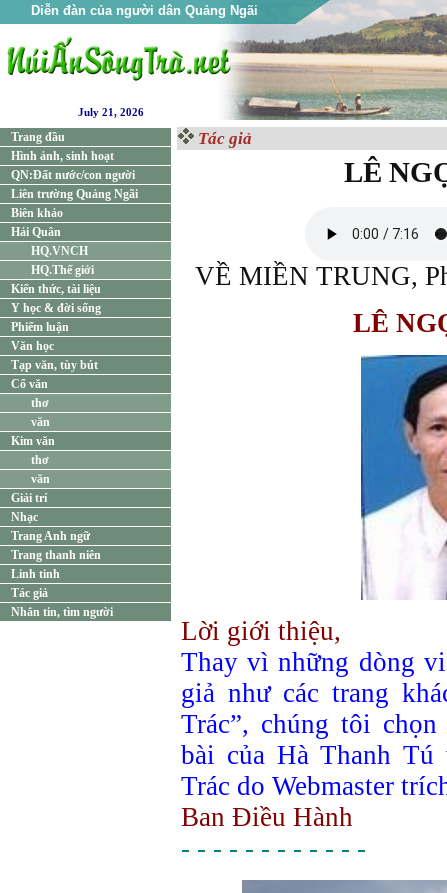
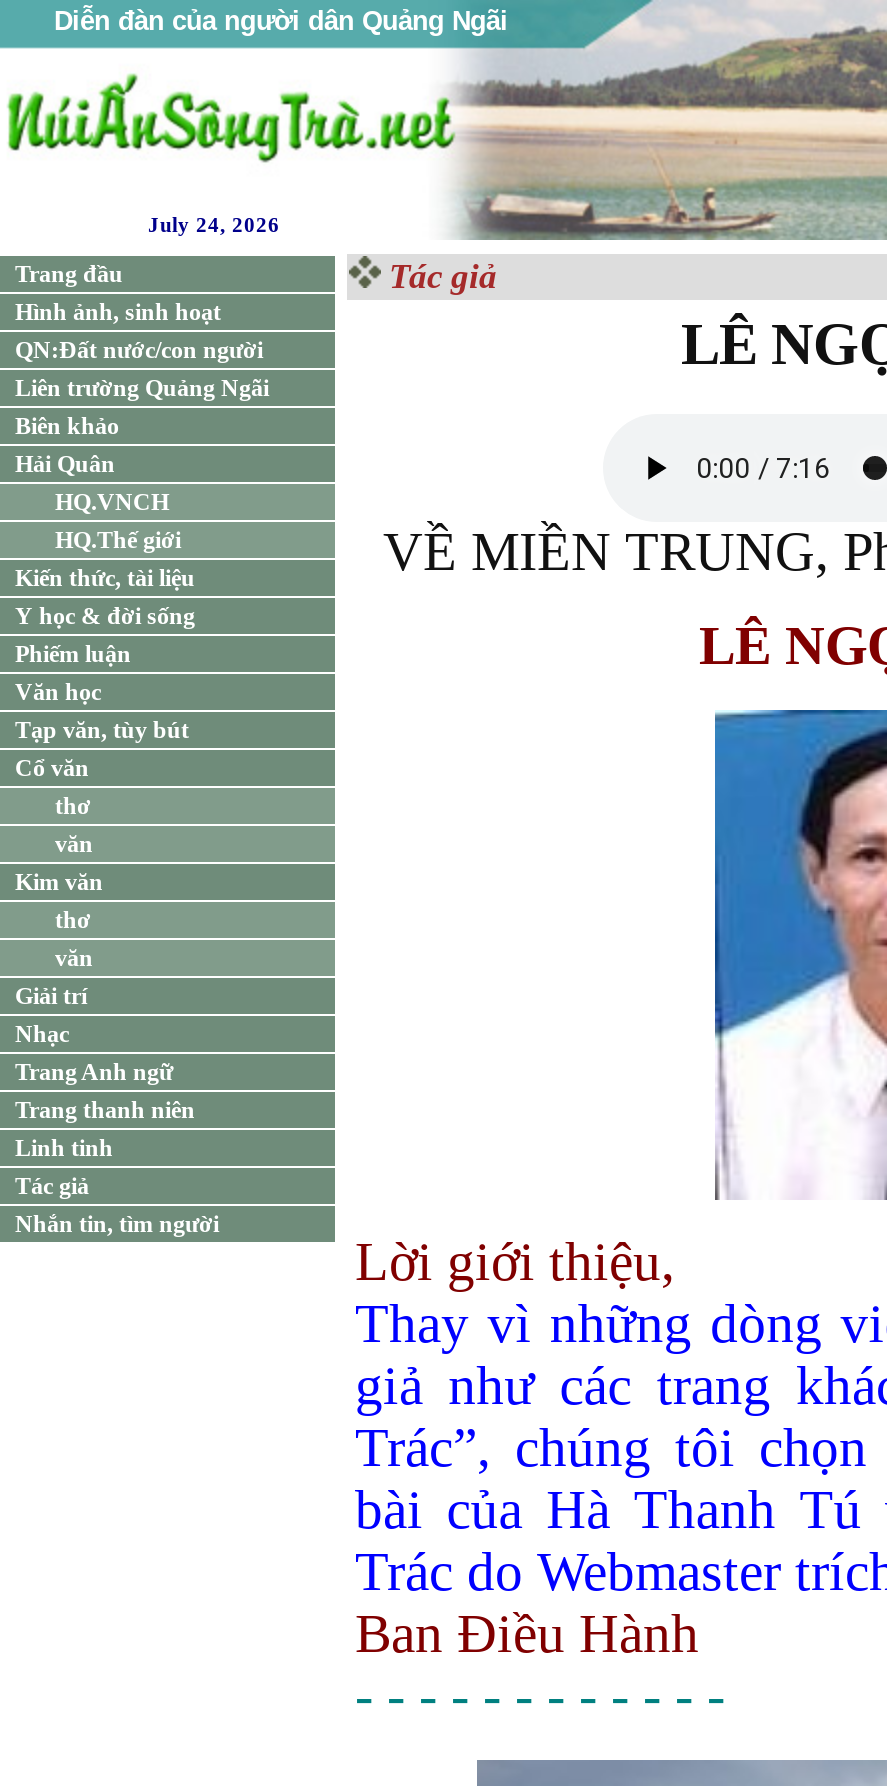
[74,107,143,118] July 21, 2026 -> [142,214,280,236] July 24, 2026

